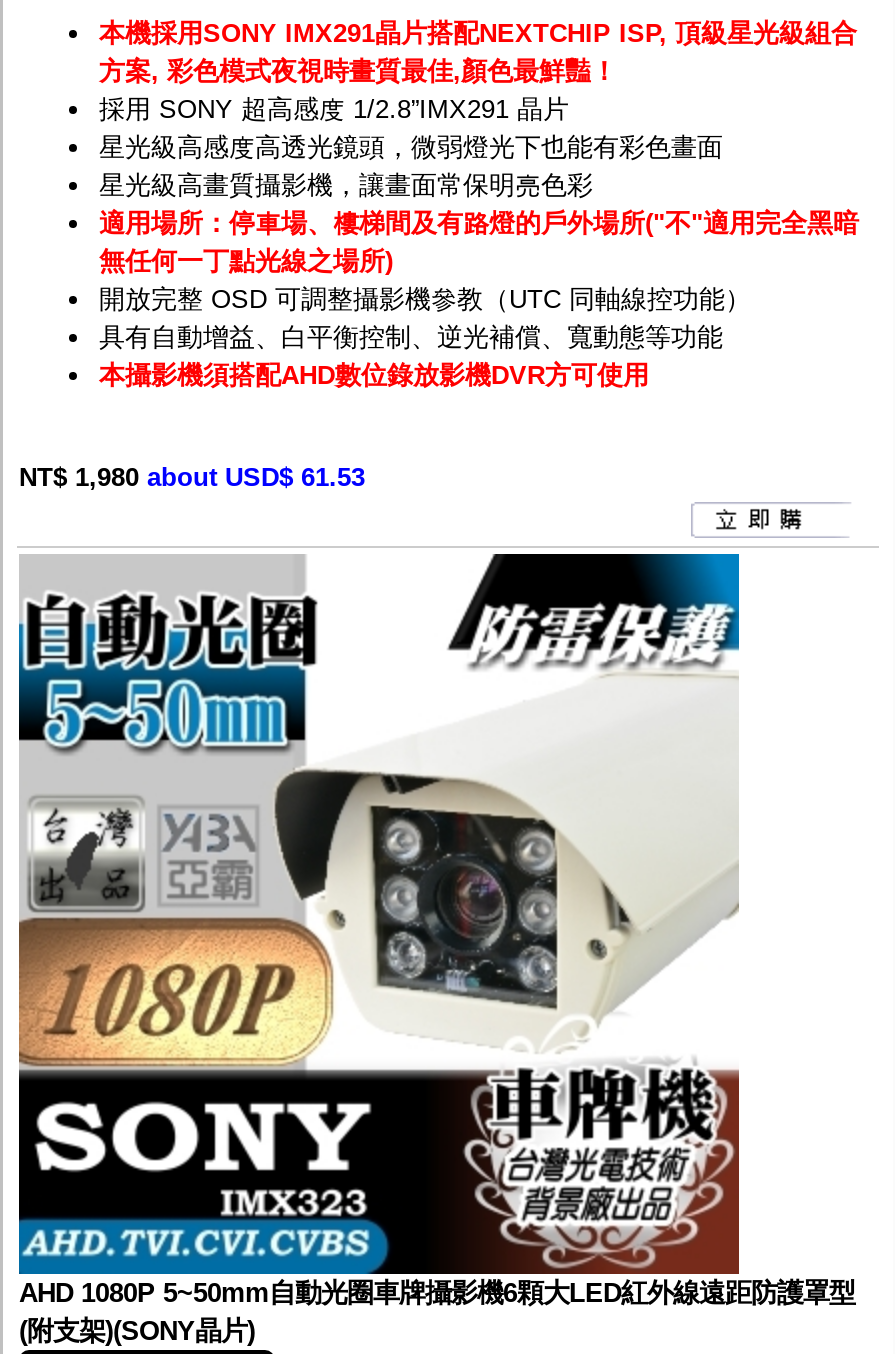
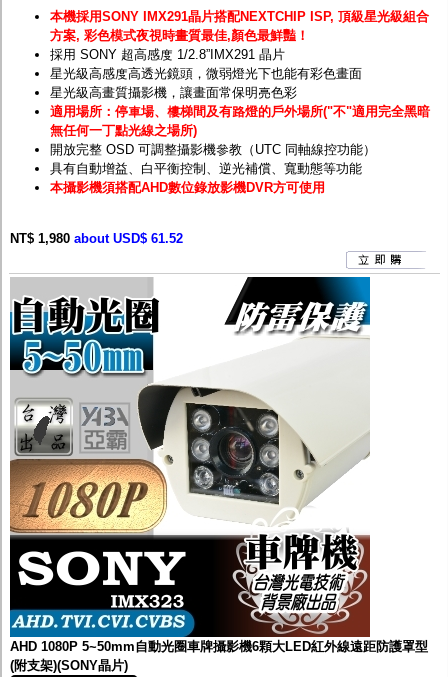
[19,462,365,492] NT$ 1,980 about USD$ 61.53 -> [10,231,183,246] NT$ 1,980 about USD$ 61.52

